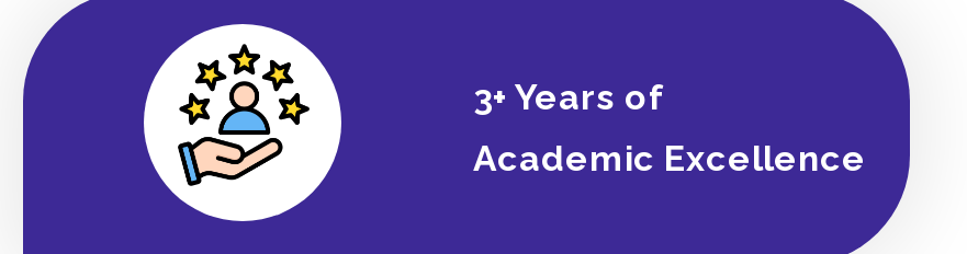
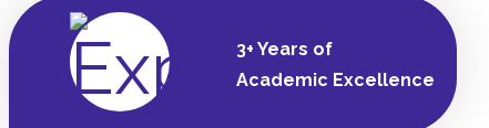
[144,24,341,188] [image] -> [69,11,170,95] [image]

